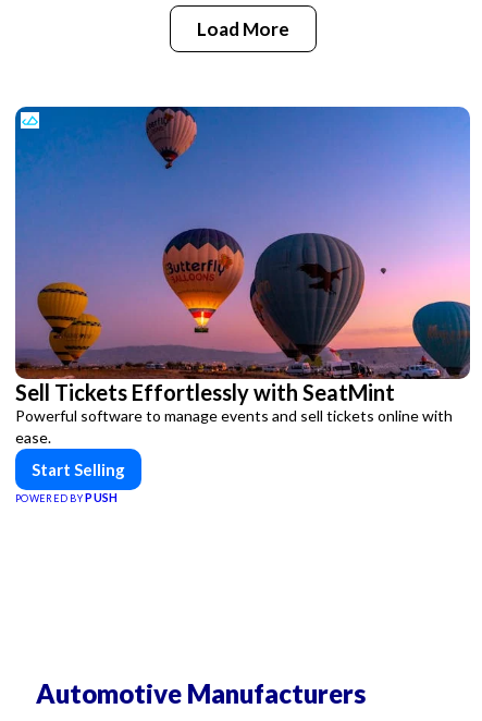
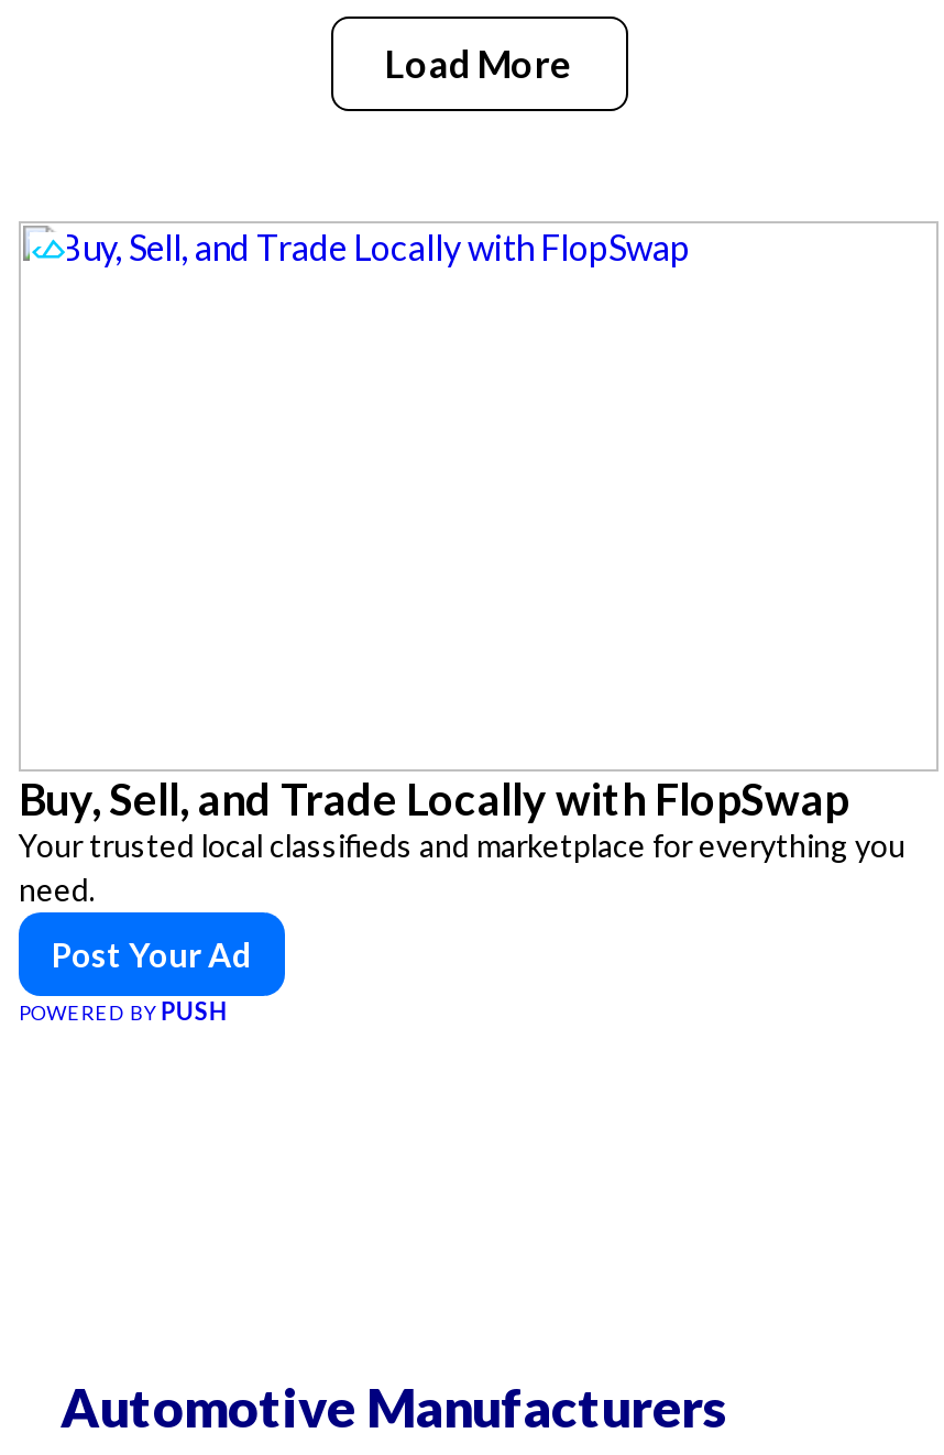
[14,106,471,380] [image] -> none
[15,379,453,447] Sell Tickets Effortlessly with SeatMint | Powerful software to manage events and sell tickets online with | ease. -> [19,772,905,908] Buy, Sell, and Trade Locally with FlopSwap | Your trusted local classifieds and marketplace for everything you | need.
[32,460,125,479] Start Selling -> [52,934,252,974] Post Your Ad

